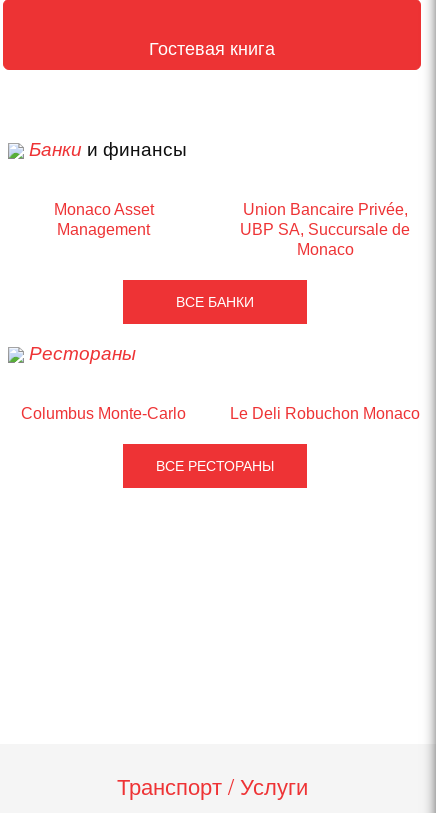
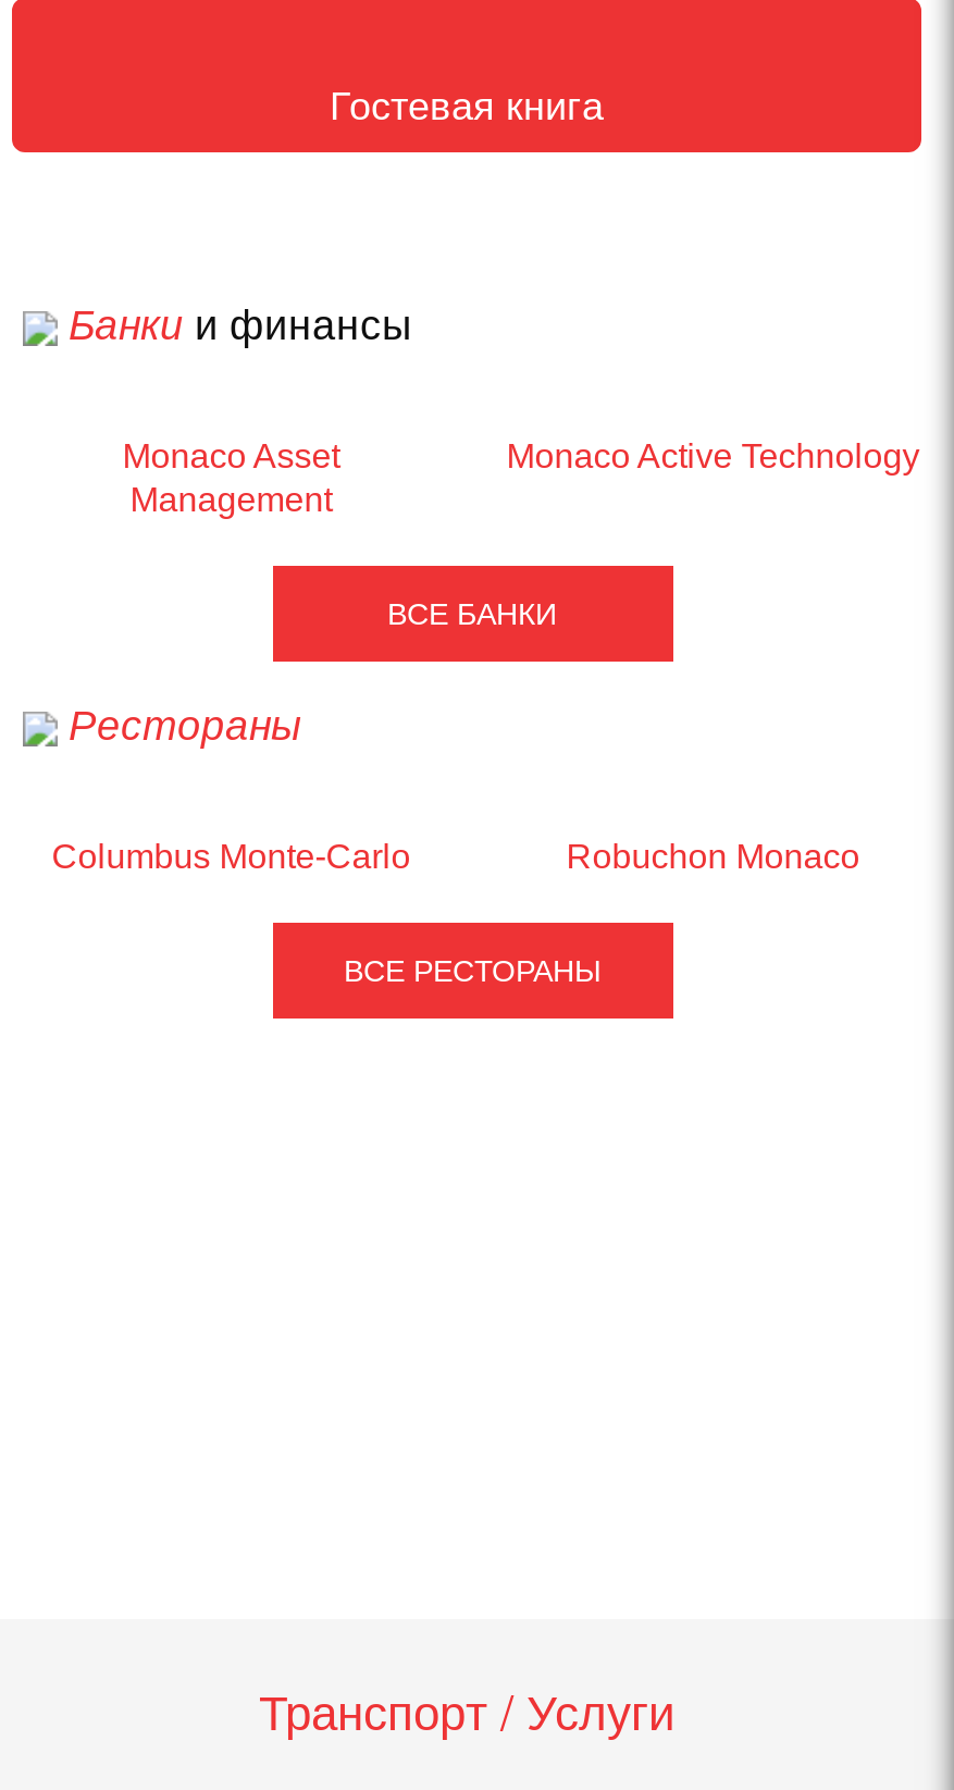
[240,201,410,258] Union Bancaire Privée, | UBP SA, Succursale de | Monaco -> [506,438,920,475] Monaco Active Technology
moved [21,294,273,474] -> [52,597,600,989]: ВСЕ БАНКИ | Рестораны | Columbus Monte-Carlo | ВСЕ РЕСТОРАНЫ
[230,405,420,422] Le Deli Robuchon Monaco -> [566,839,860,876] Robuchon Monaco

